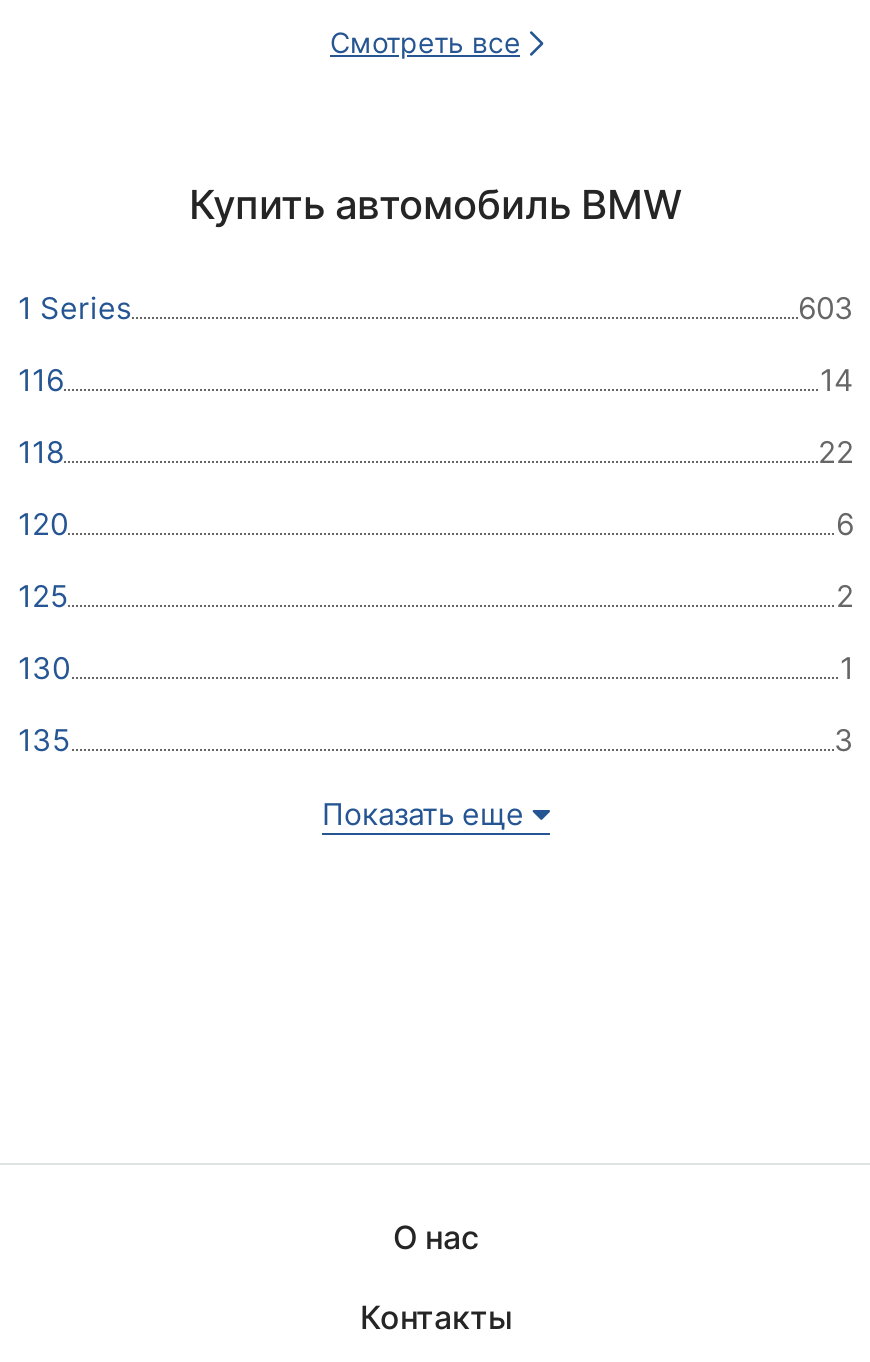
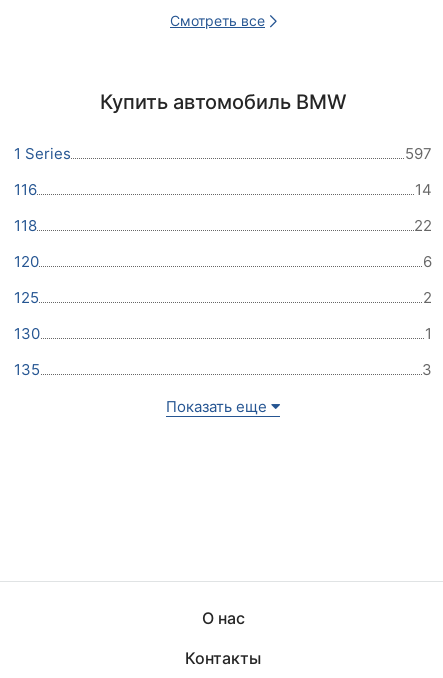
[798,289,854,327] 603 -> [405,144,432,163] 597

